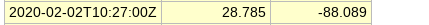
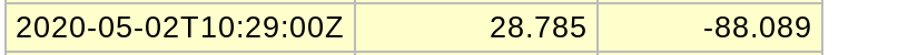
[9,5,157,20] 2020-02-02T10:27:00Z -> [16,11,345,44] 2020-05-02T10:29:00Z

